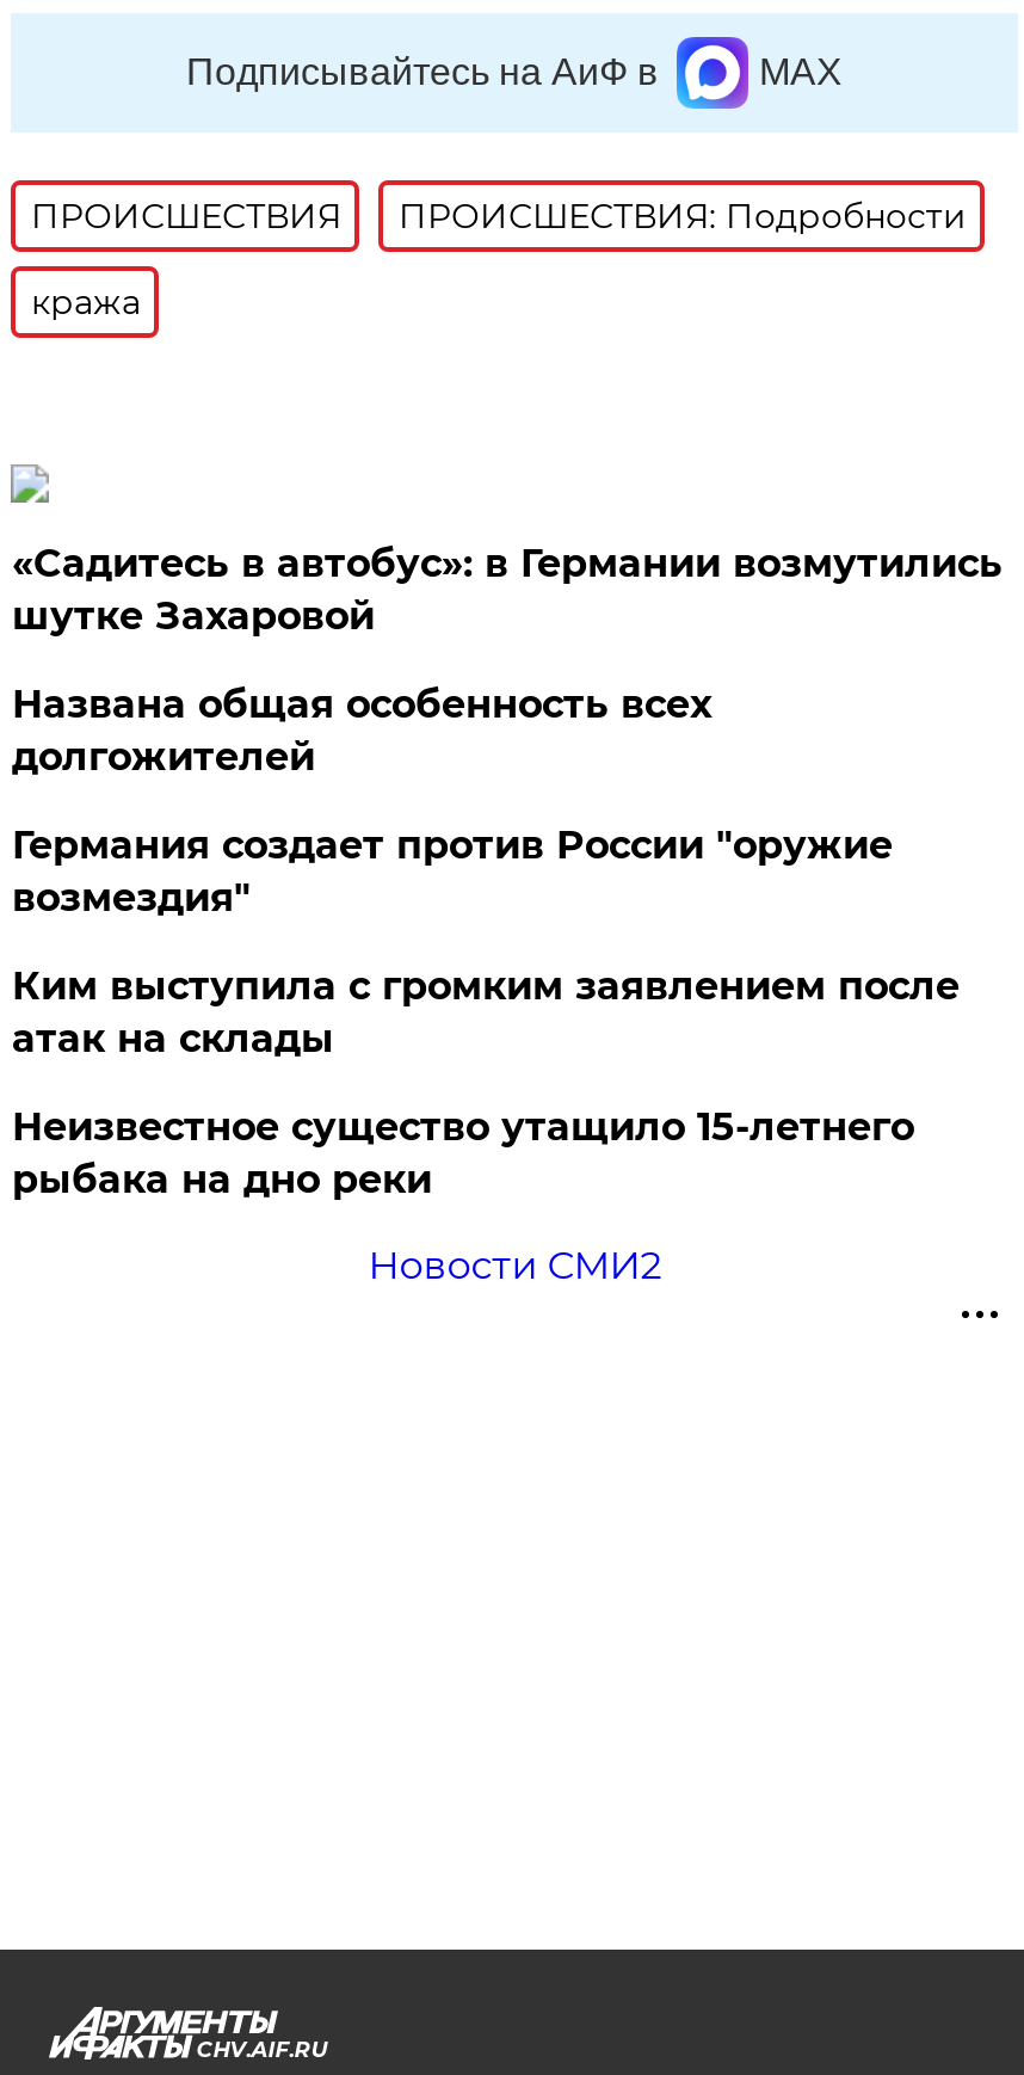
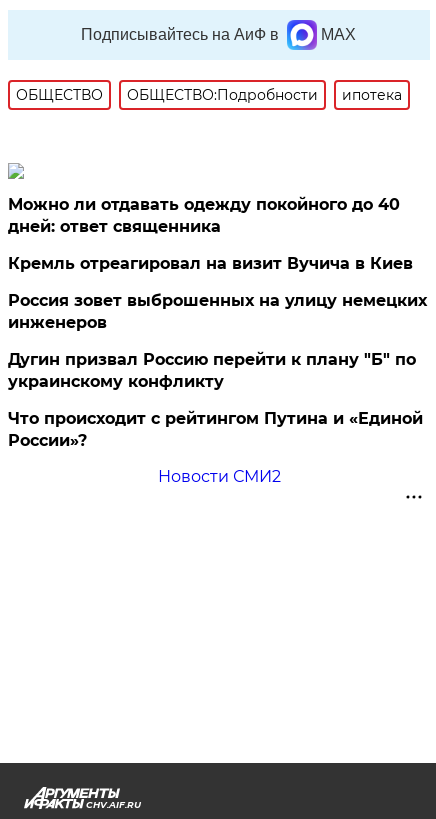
[31,195,966,324] ПРОИСШЕСТВИЯ | ПРОИСШЕСТВИЯ: Подробности | кража -> [16,86,402,104] ОБЩЕСТВО | ОБЩЕСТВО:Подробности | ипотека
[12,541,1002,1202] «Садитесь в автобус»: в Германии возмутились | шутке Захаровой | Названа общая особенность всех | долгожителей | Германия создает против России "оружие | возмездия" | Ким выступила с громким заявлением после | атак на склады | Неизвестное существо утащило 15-летнего | рыбака на дно реки -> [8,195,427,450] Можно ли отдавать одежду покойного до 40 | дней: ответ священника | Кремль отреагировал на визит Вучича в Киев | Россия зовет выброшенных на улицу немецких | инженеров | Дугин призвал Россию перейти к плану "Б" по | украинскому конфликту | Что происходит с рейтингом Путина и «Единой | России»?

